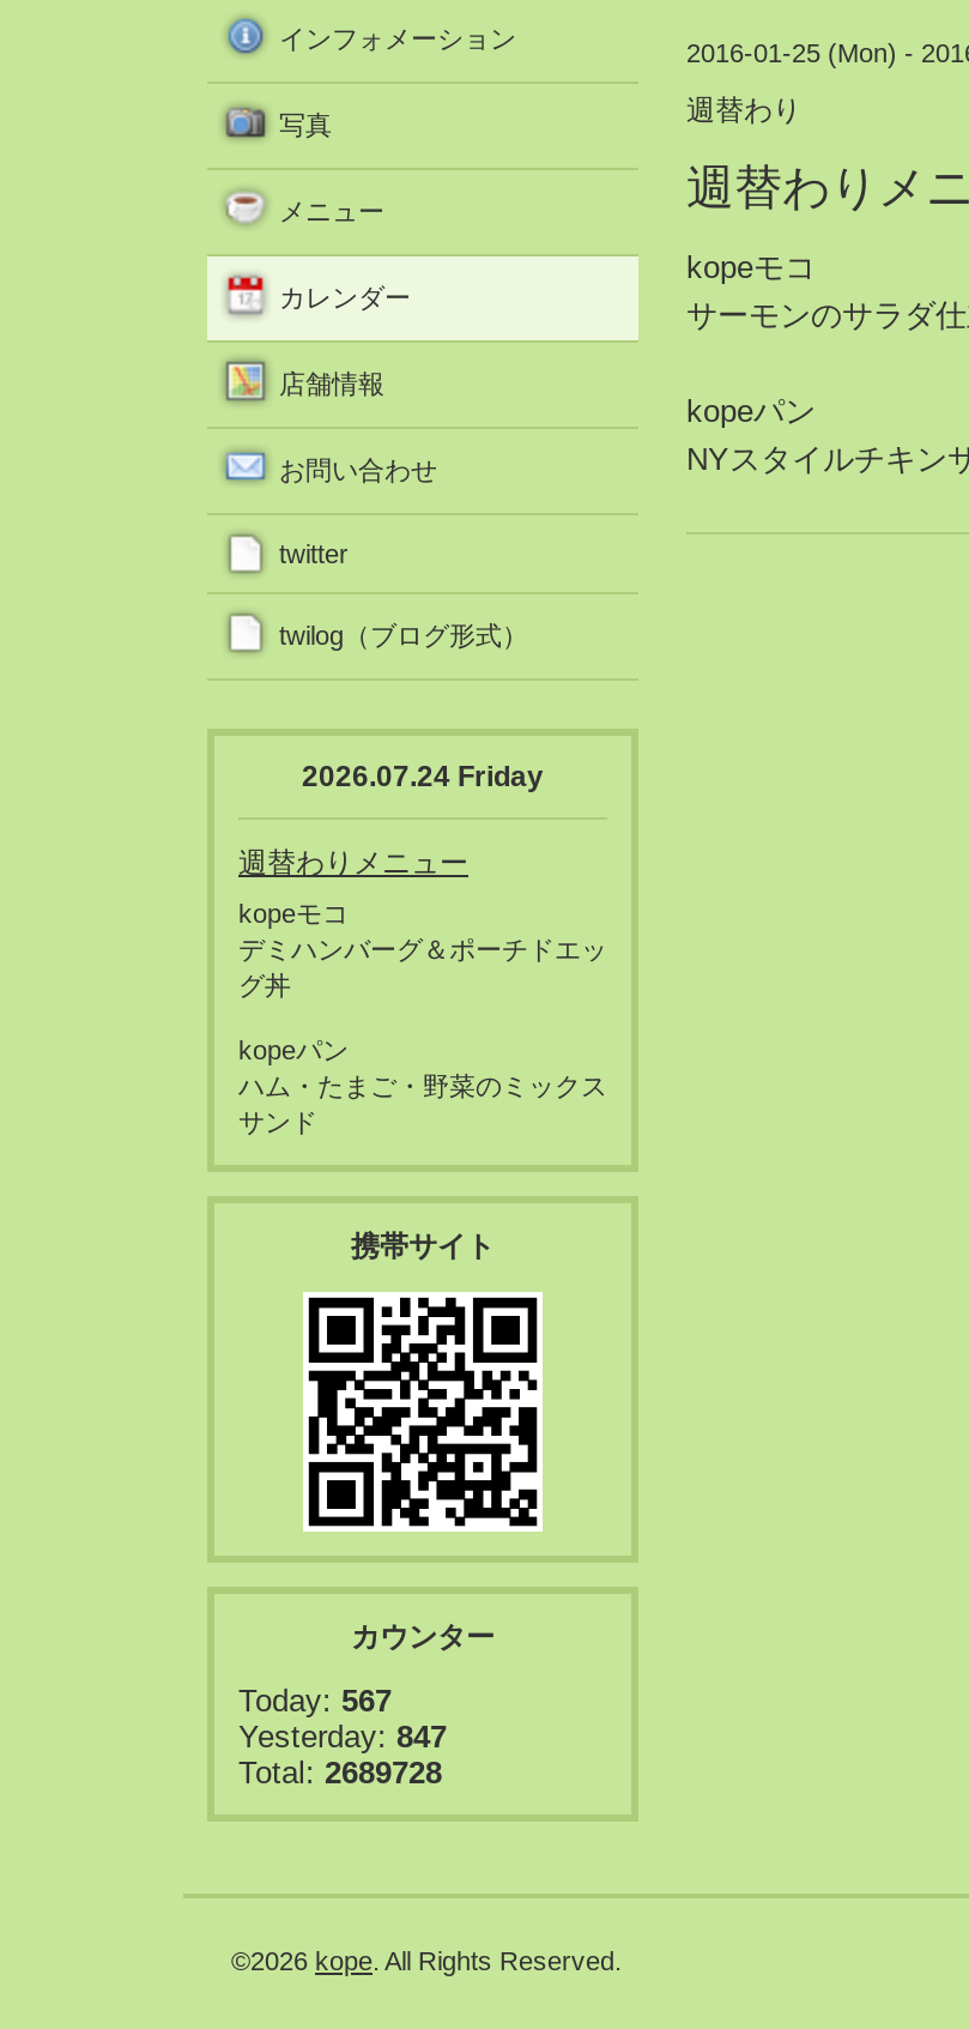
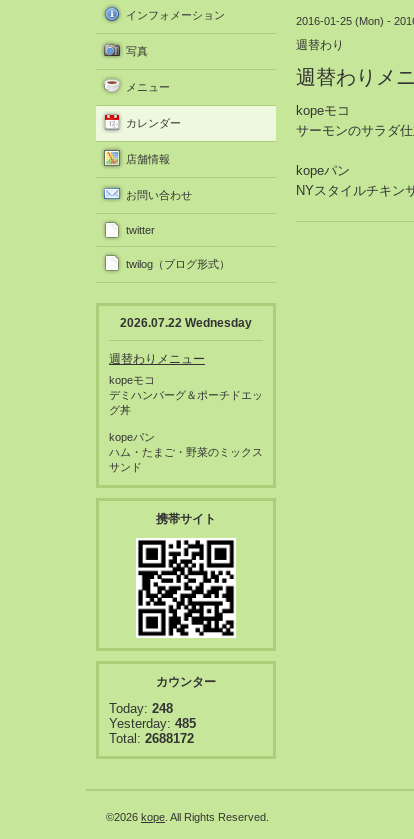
[302,760,544,793] 2026.07.24 Friday -> [120,316,252,330] 2026.07.22 Wednesday
[238,1683,392,1719] Today: 567 -> [109,701,173,716] Today: 248
[238,1719,447,1755] Yesterday: 847 -> [109,716,196,731] Yesterday: 485
[238,1755,442,1791] Total: 2689728 -> [109,731,194,746] Total: 2688172

